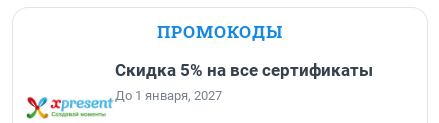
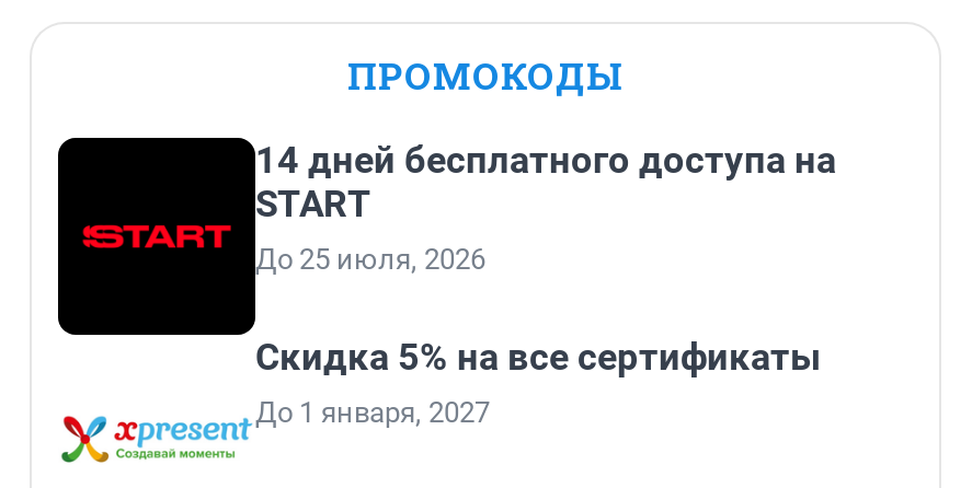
none -> [56,136,836,337] [image] | 14 дней бесплатного доступа на | START | До 25 июля, 2026

